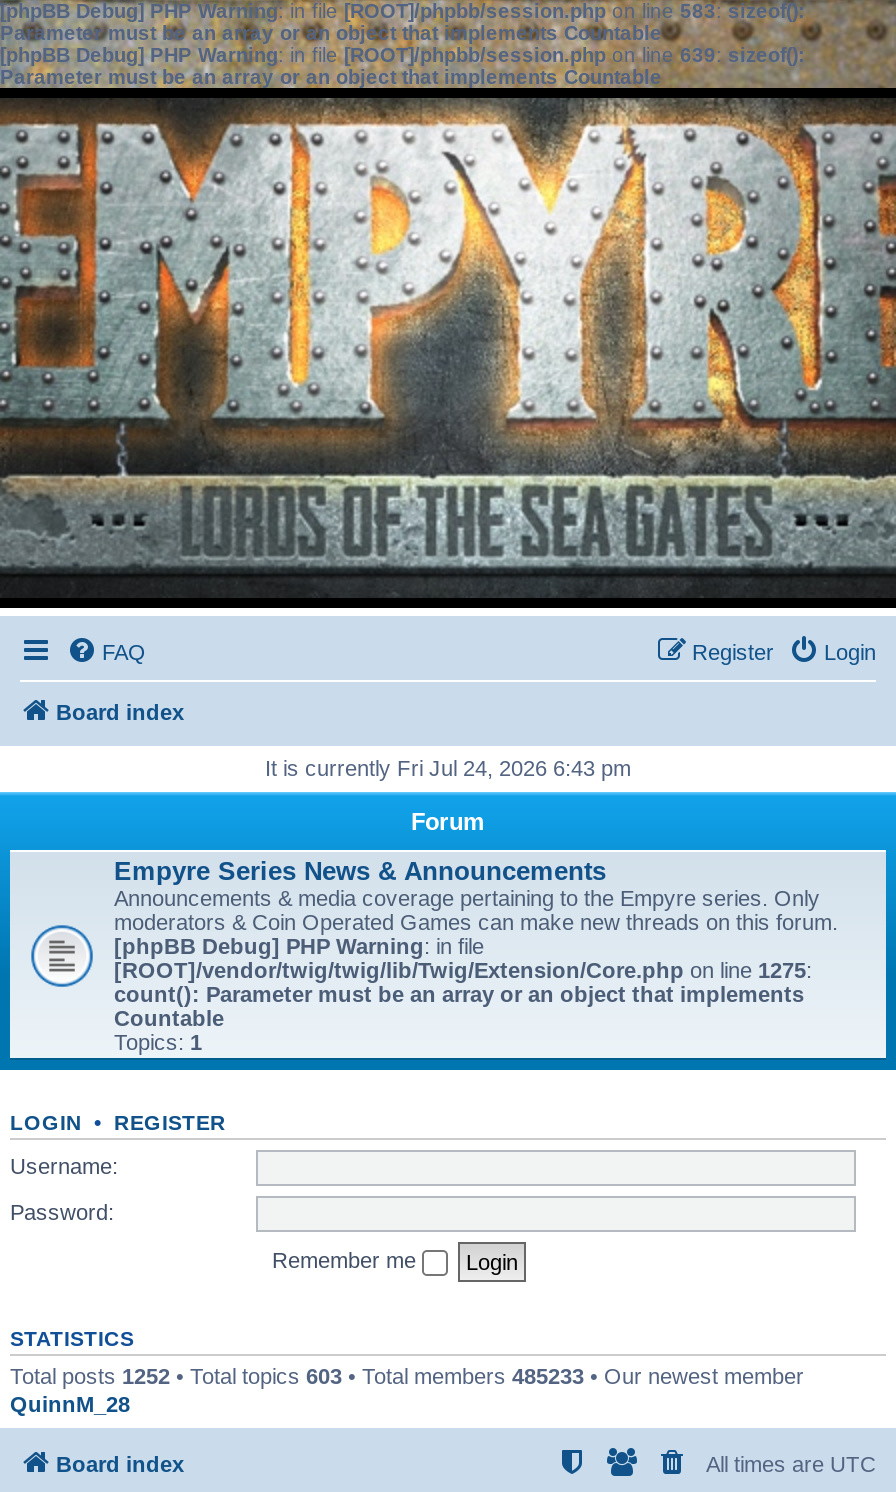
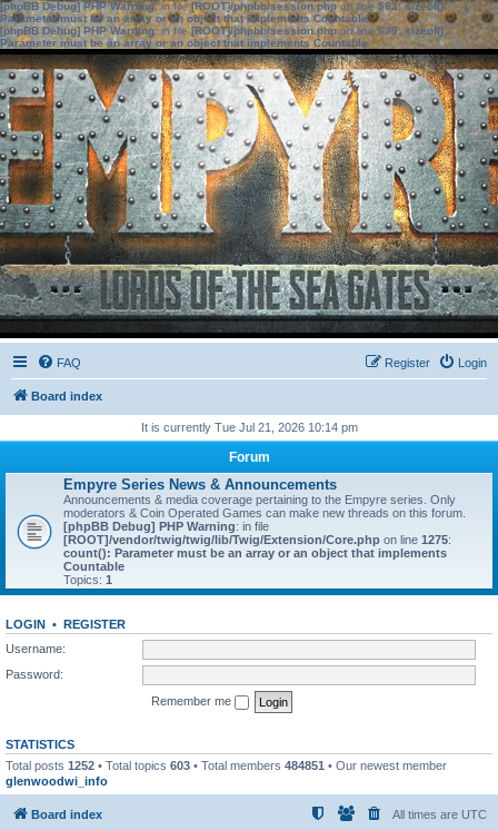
[265,756,631,780] It is currently Fri Jul 24, 2026 6:43 pm -> [141,421,357,434] It is currently Tue Jul 21, 2026 10:14 pm
[10,1363,804,1415] Total posts 1252 • Total topics 603 • Total members 485233 • Our newest member | QuinnM_28 -> [6,758,447,787] Total posts 1252 • Total topics 603 • Total members 484851 • Our newest member | glenwoodwi_info

